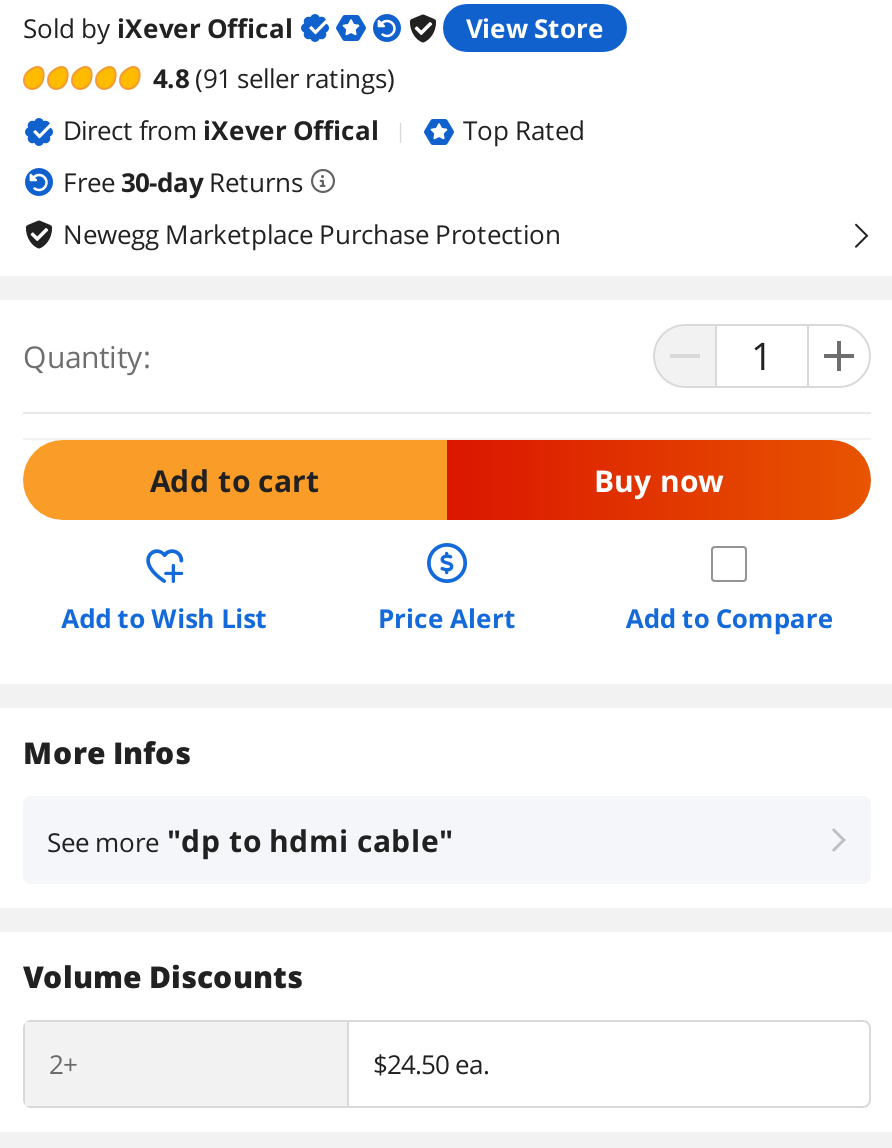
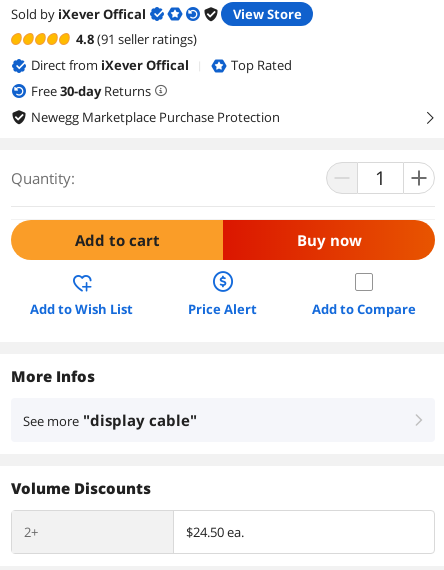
[47,820,453,860] See more "dp to hdmi cable" -> [23,410,197,430] See more "display cable"

